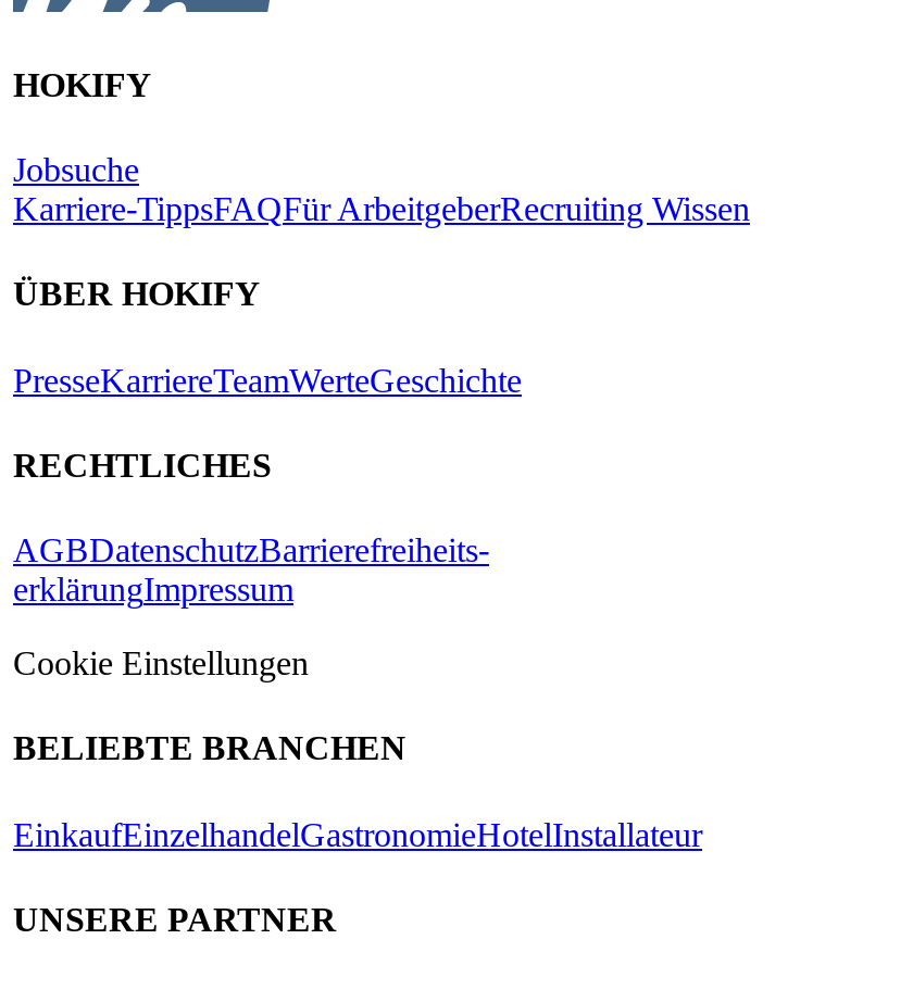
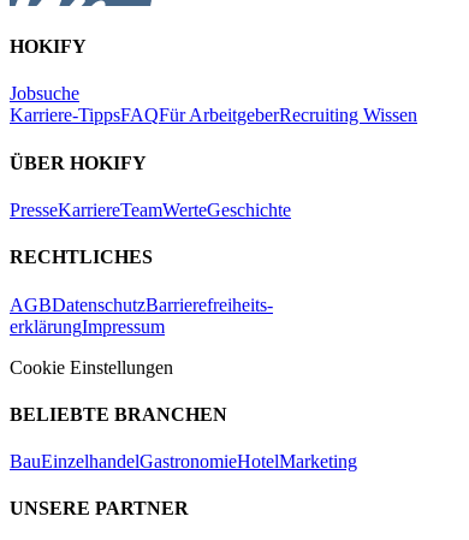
[13,815,702,852] EinkaufEinzelhandelGastronomieHotelInstallateur -> [10,451,357,472] BauEinzelhandelGastronomieHotelMarketing

